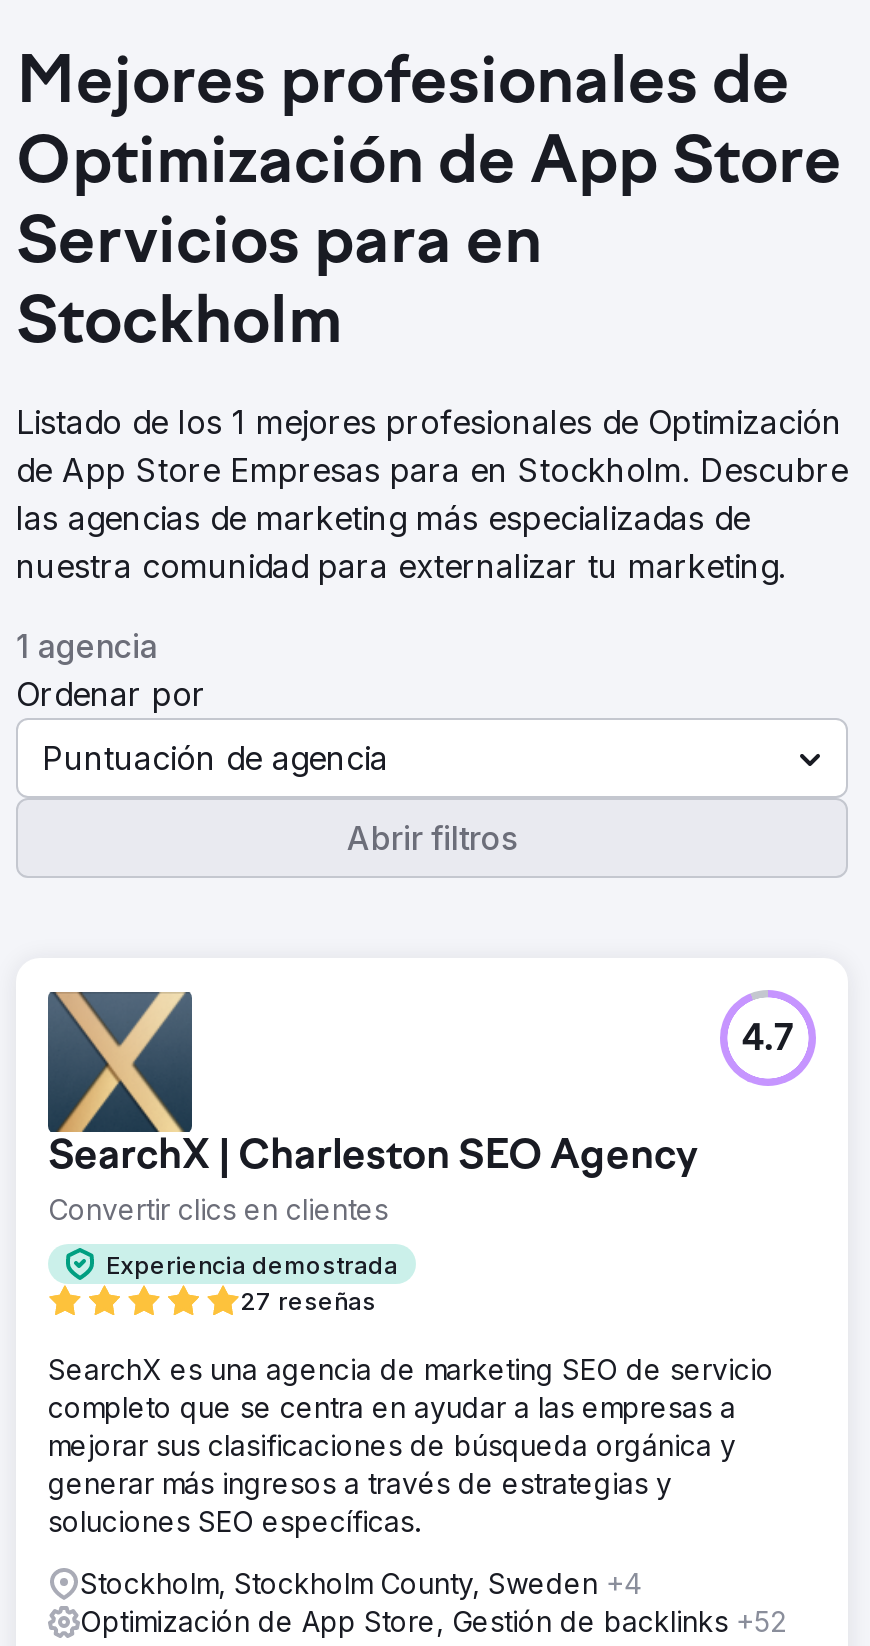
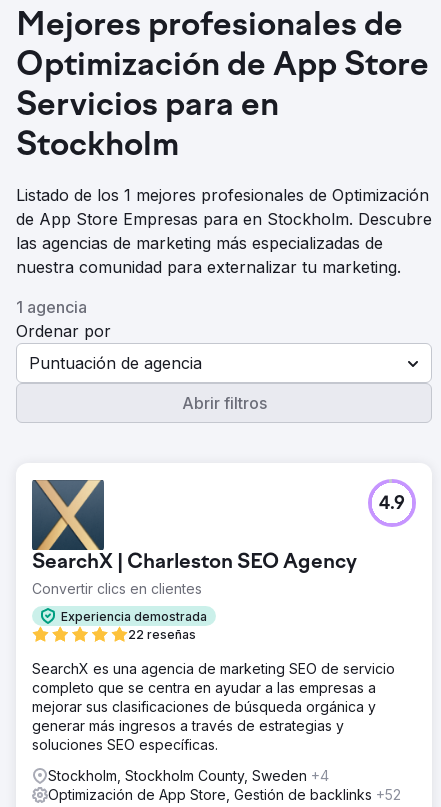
[742,1022,794,1060] 4.7 -> [379,495,405,514] 4.9
[240,1286,376,1316] 27 reseñas -> [128,627,196,642] 22 reseñas

